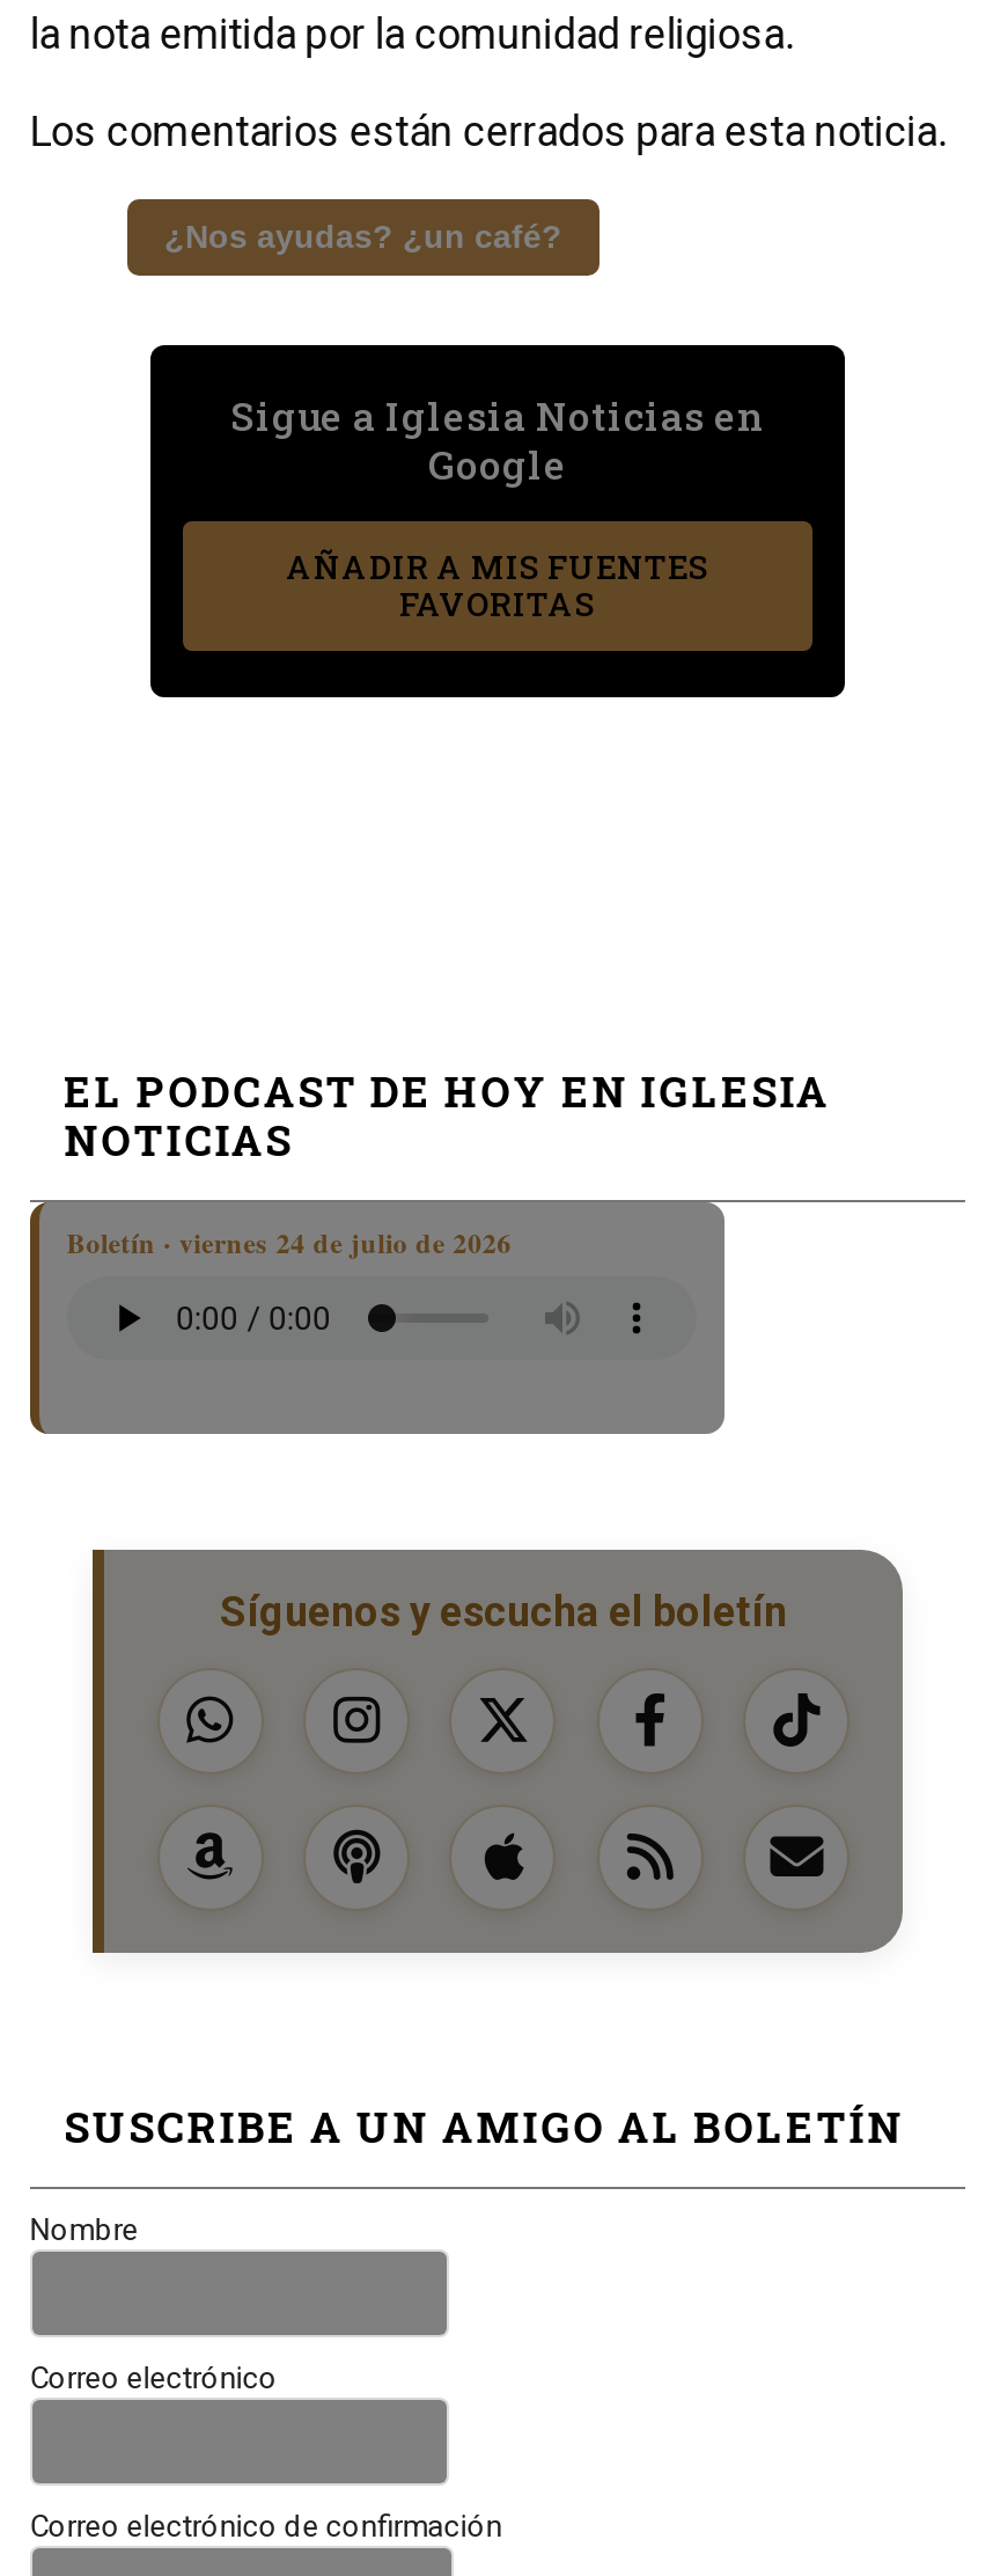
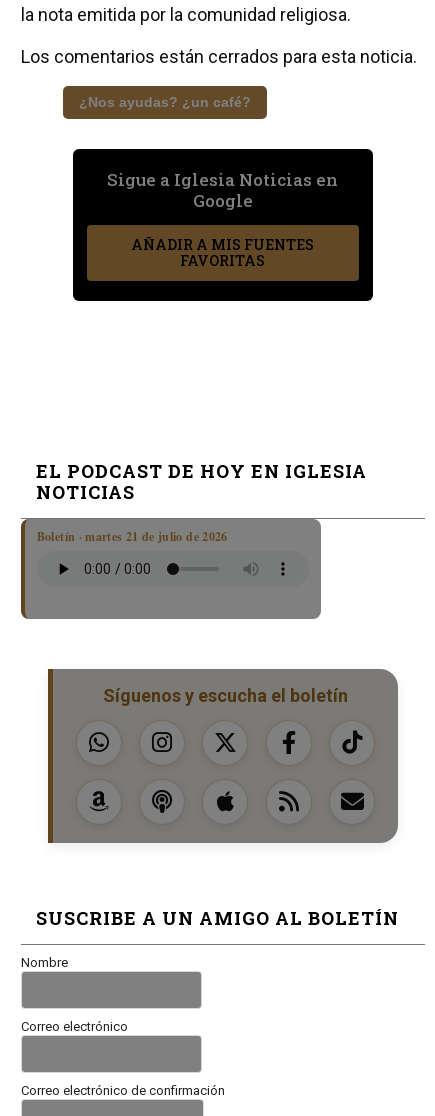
[66,1222,512,1261] Boletín · viernes 24 de julio de 2026 -> [37,527,228,544] Boletín · martes 21 de julio de 2026

